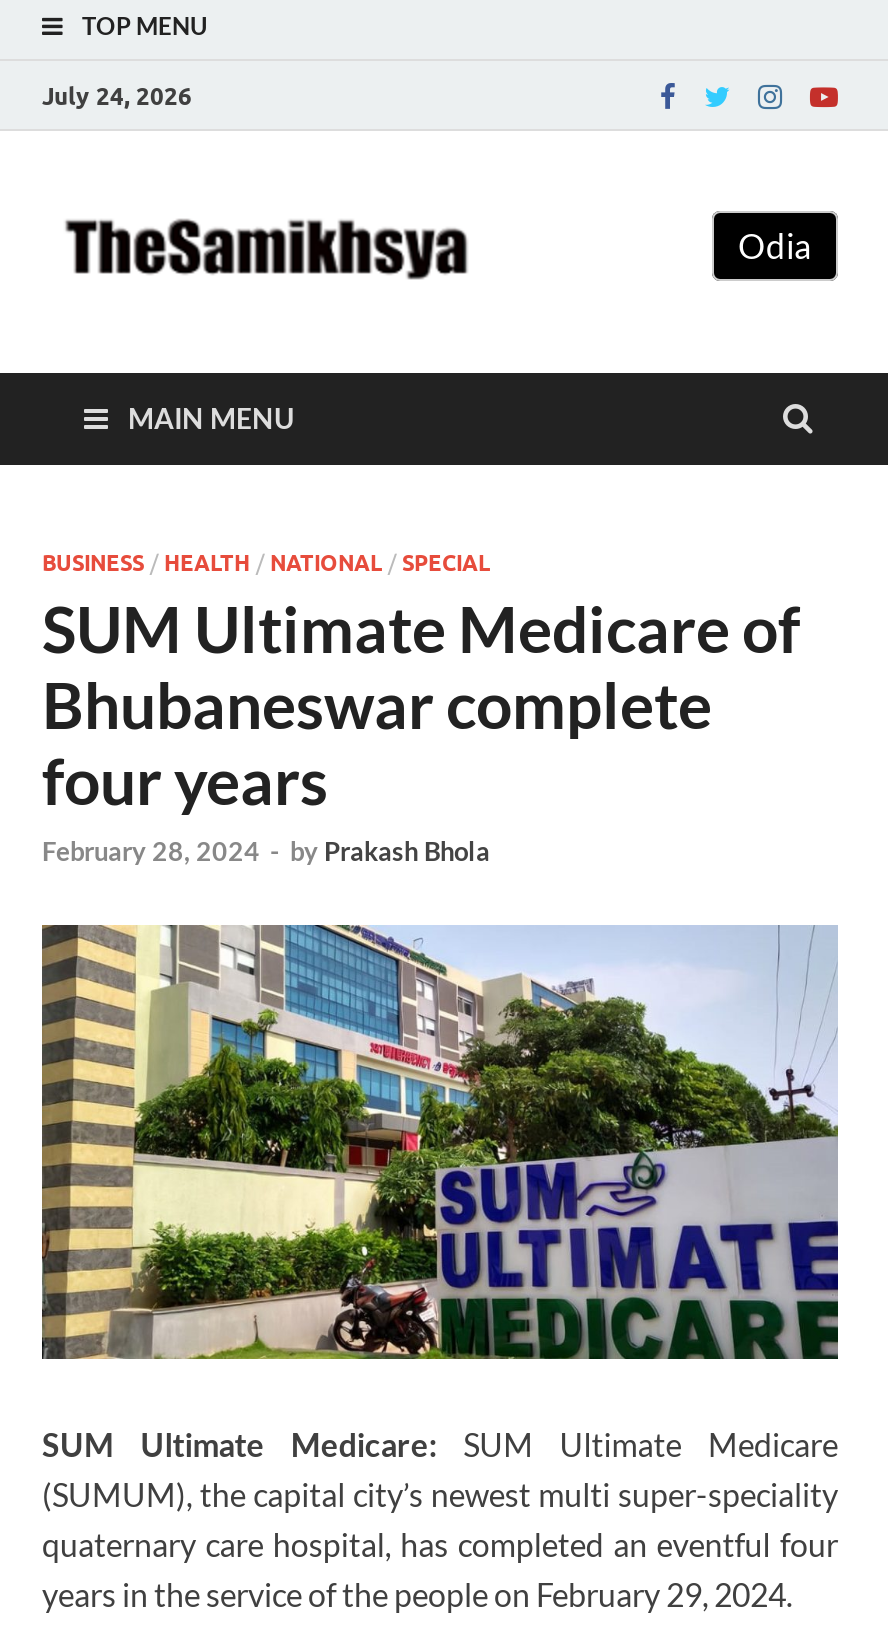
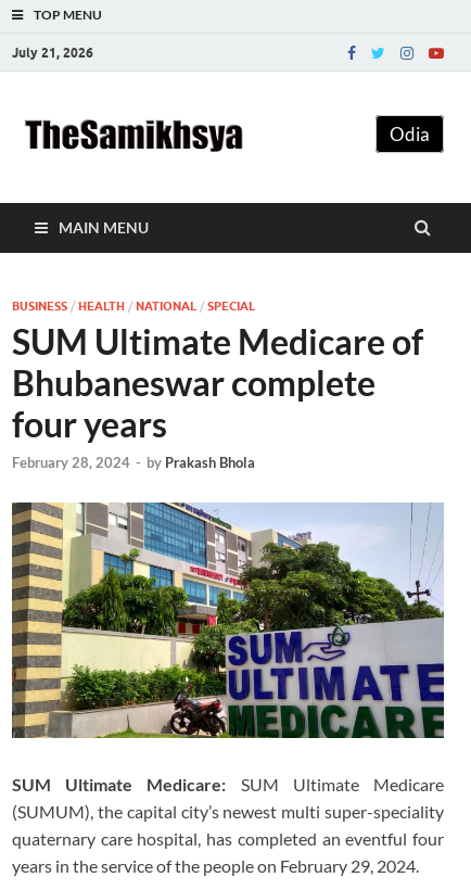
[42,80,192,110] July 24, 2026 -> [12,44,93,60] July 21, 2026

